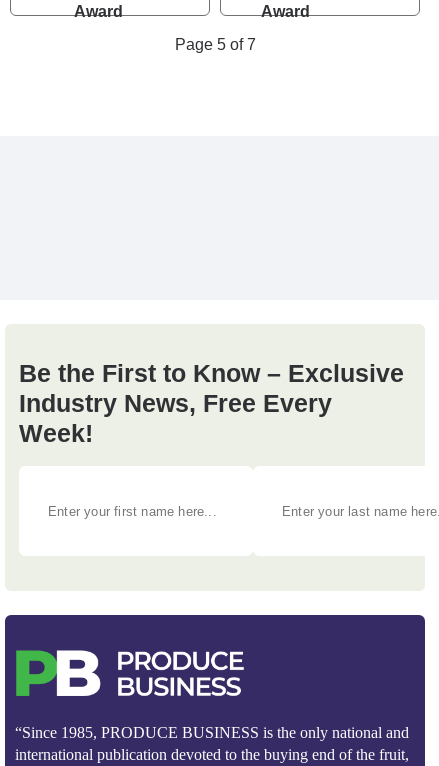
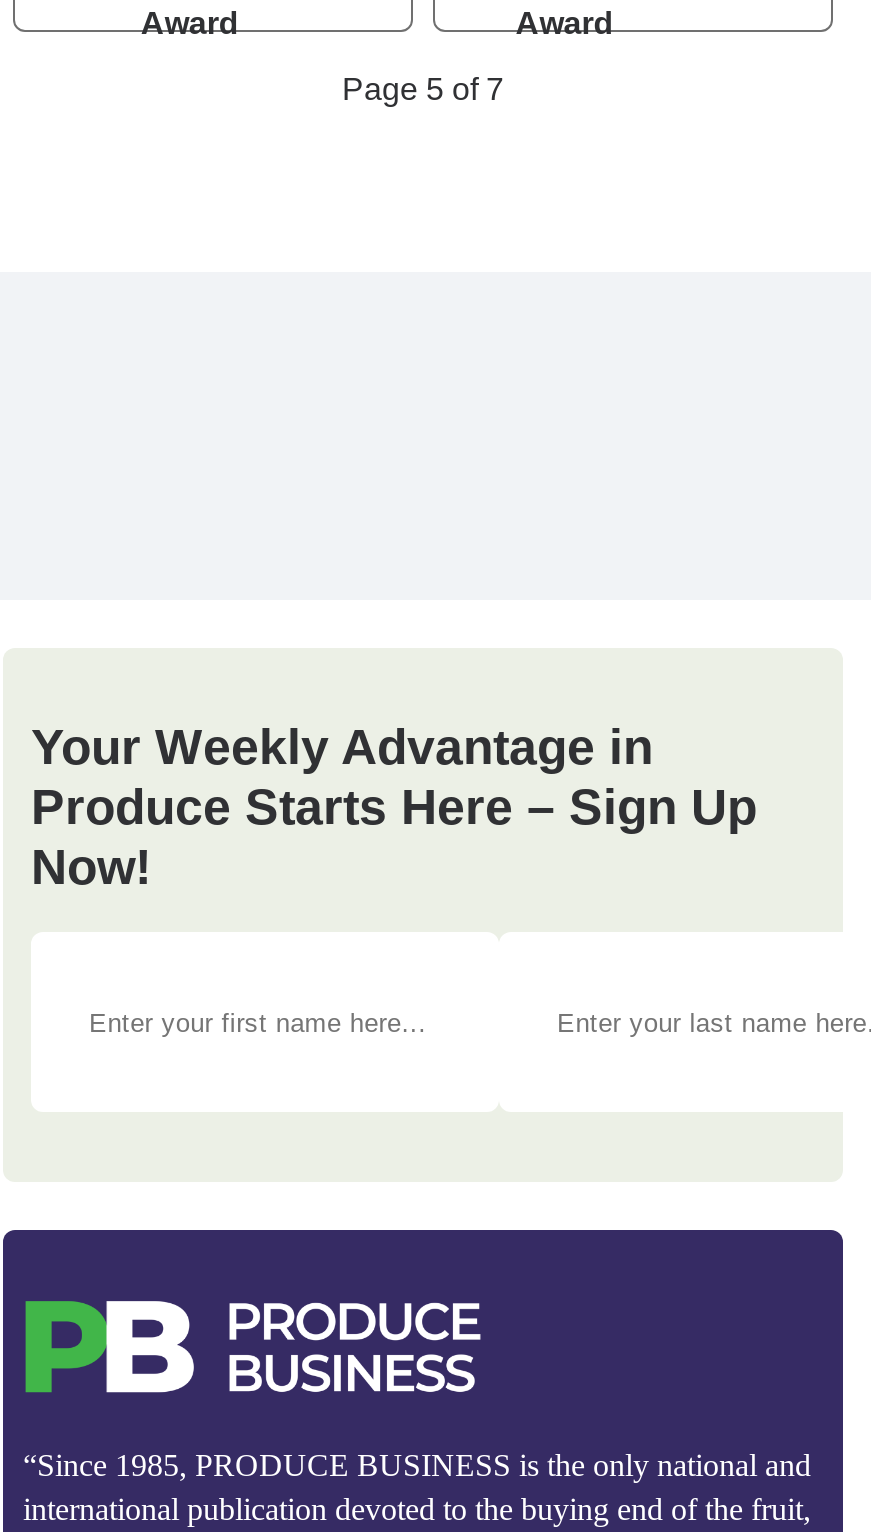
[19,359,404,447] Be the First to Know – Exclusive | Industry News, Free Every | Week! -> [31,718,757,894] Your Weekly Advantage in | Produce Starts Here – Sign Up | Now!

